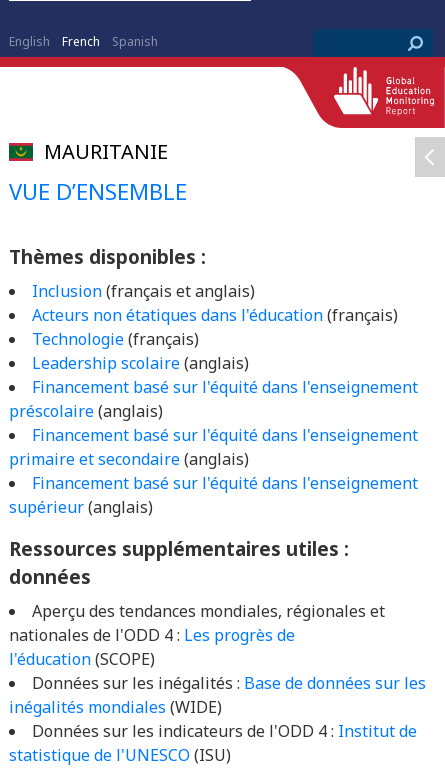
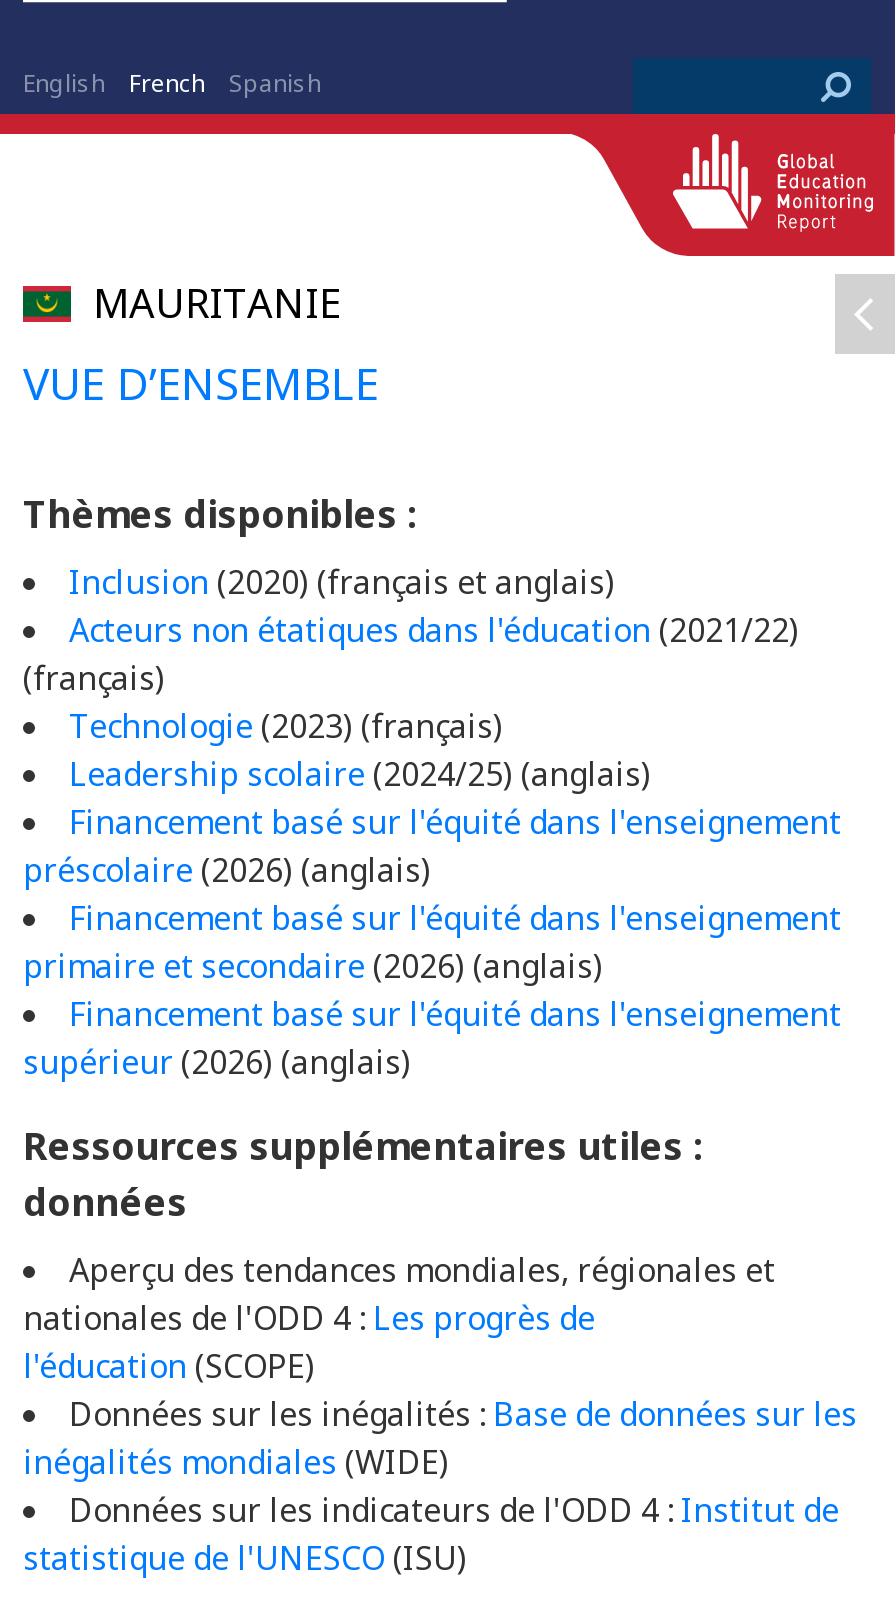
[32,280,398,374] Inclusion (français et anglais) | Acteurs non étatiques dans l'éducation (français) | Technologie (français) | Leadership scolaire (anglais) -> [23,560,799,796] Inclusion (2020) (français et anglais) | Acteurs non étatiques dans l'éducation (2021/22) | (français) | Technologie (2023) (français) | Leadership scolaire (2024/25) (anglais)
[9,400,163,422] préscolaire (anglais) -> [23,848,431,892] préscolaire (2026) (anglais)
[9,448,249,470] primaire et secondaire (anglais) -> [23,944,603,988] primaire et secondaire (2026) (anglais)
[9,496,153,518] supérieur (anglais) -> [23,1040,411,1084] supérieur (2026) (anglais)

